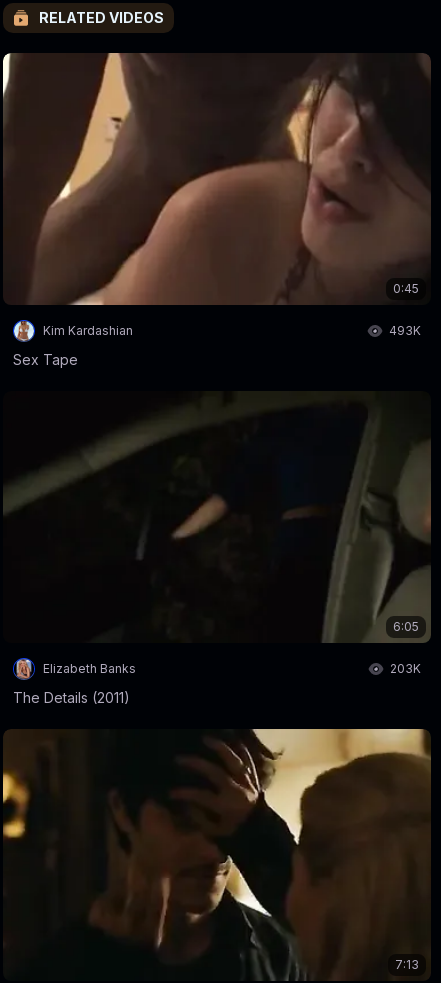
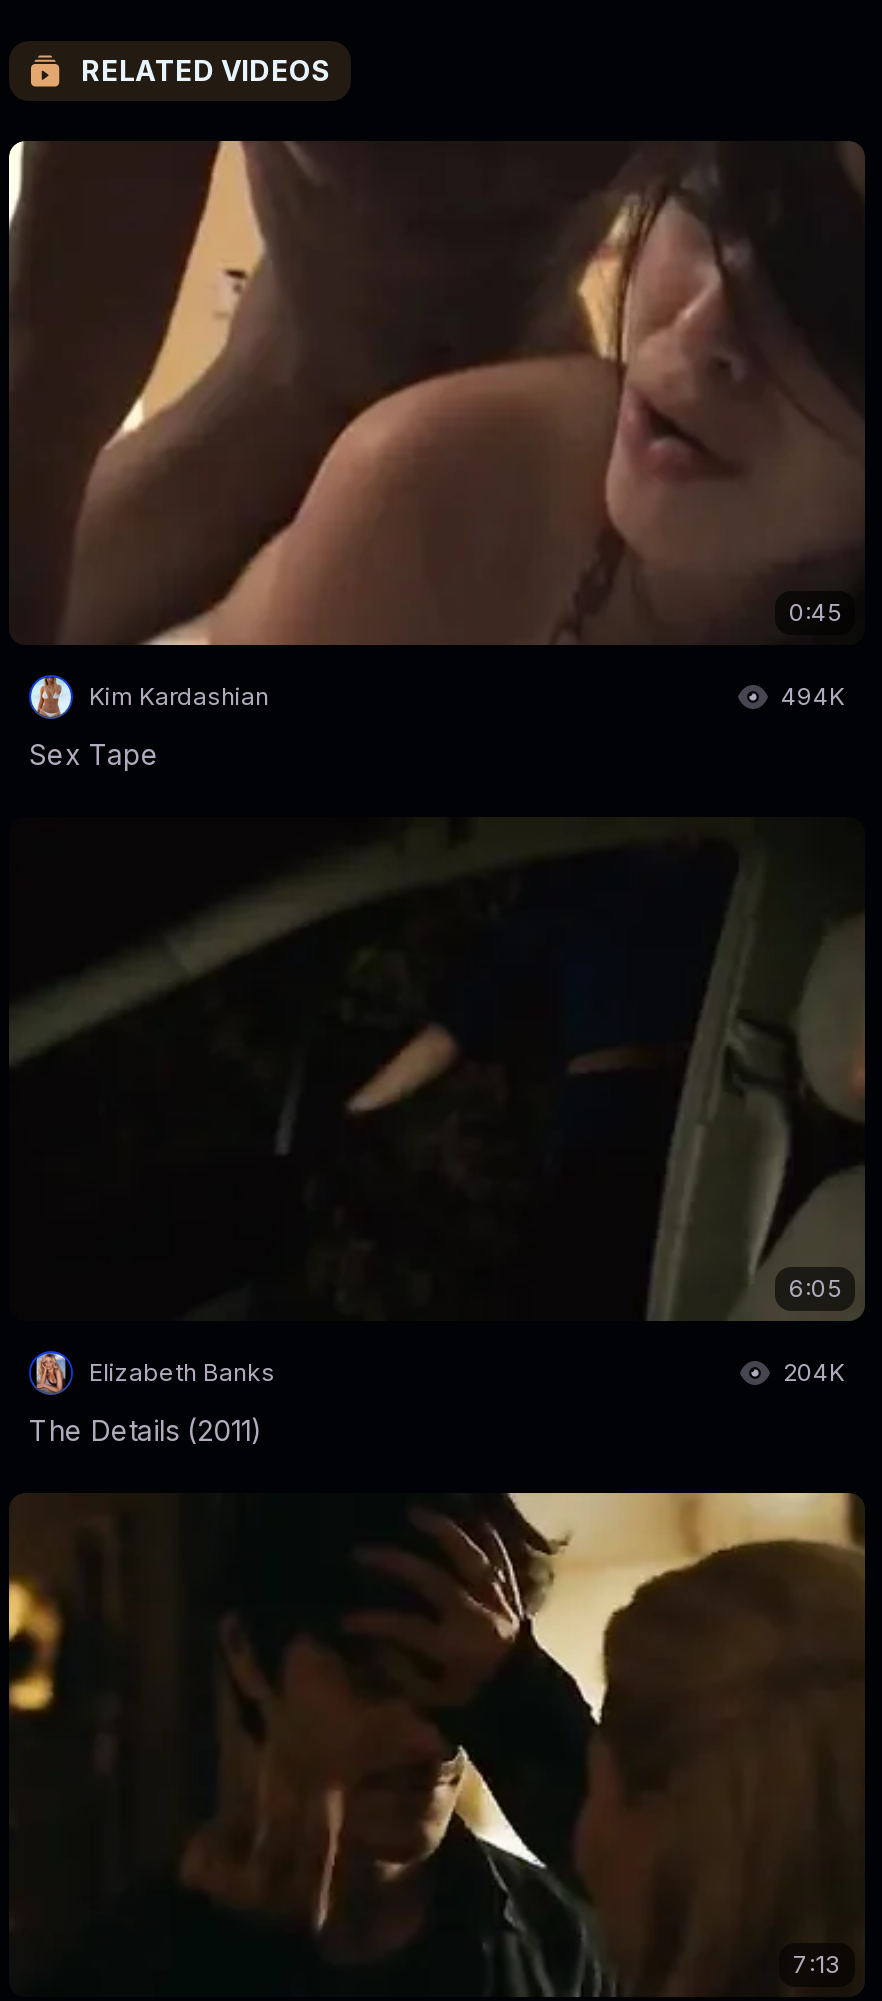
[389,323,421,338] 493K -> [781,682,845,712] 494K
[390,661,421,676] 203K -> [783,1357,845,1387] 204K

